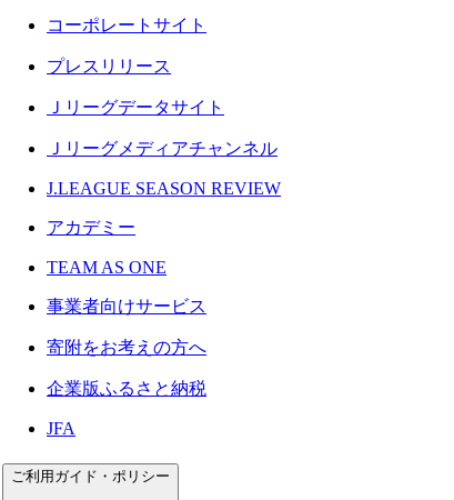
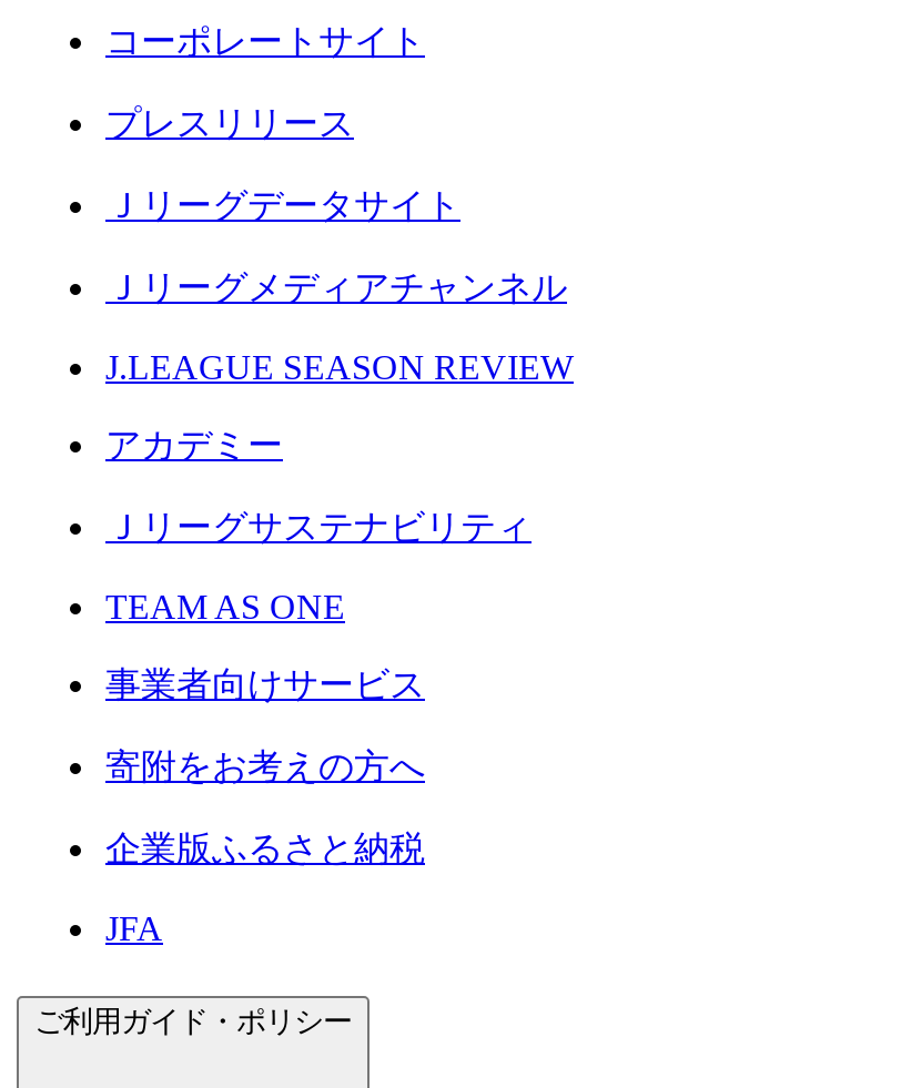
none -> [105,508,532,546] Ｊリーグサステナビリティ

